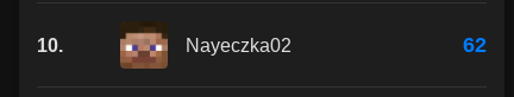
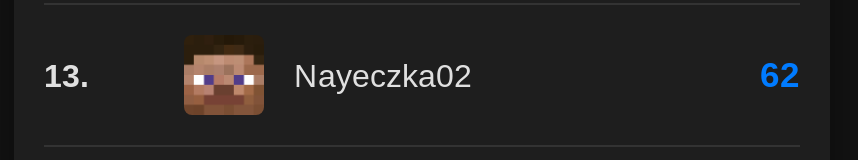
[37,35,63,55] 10. -> [44,58,88,92] 13.

